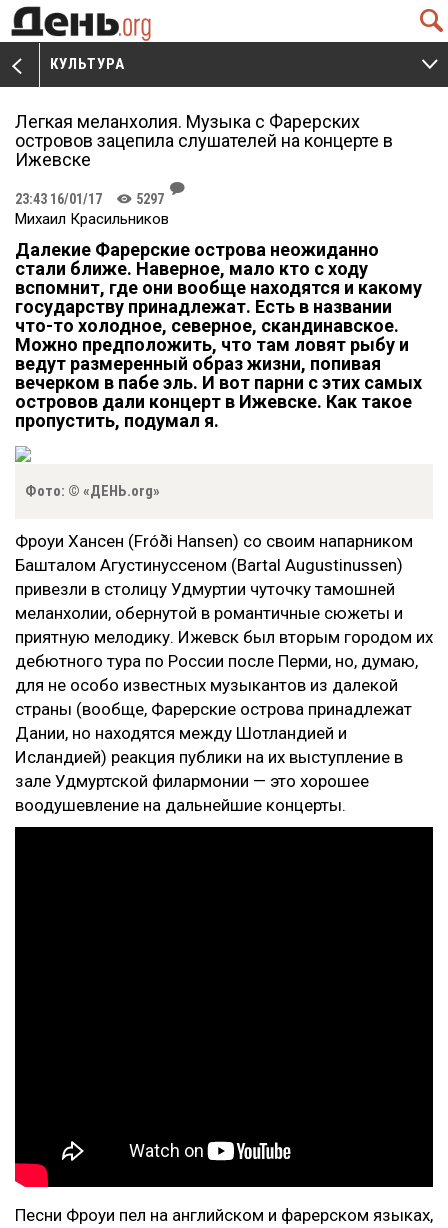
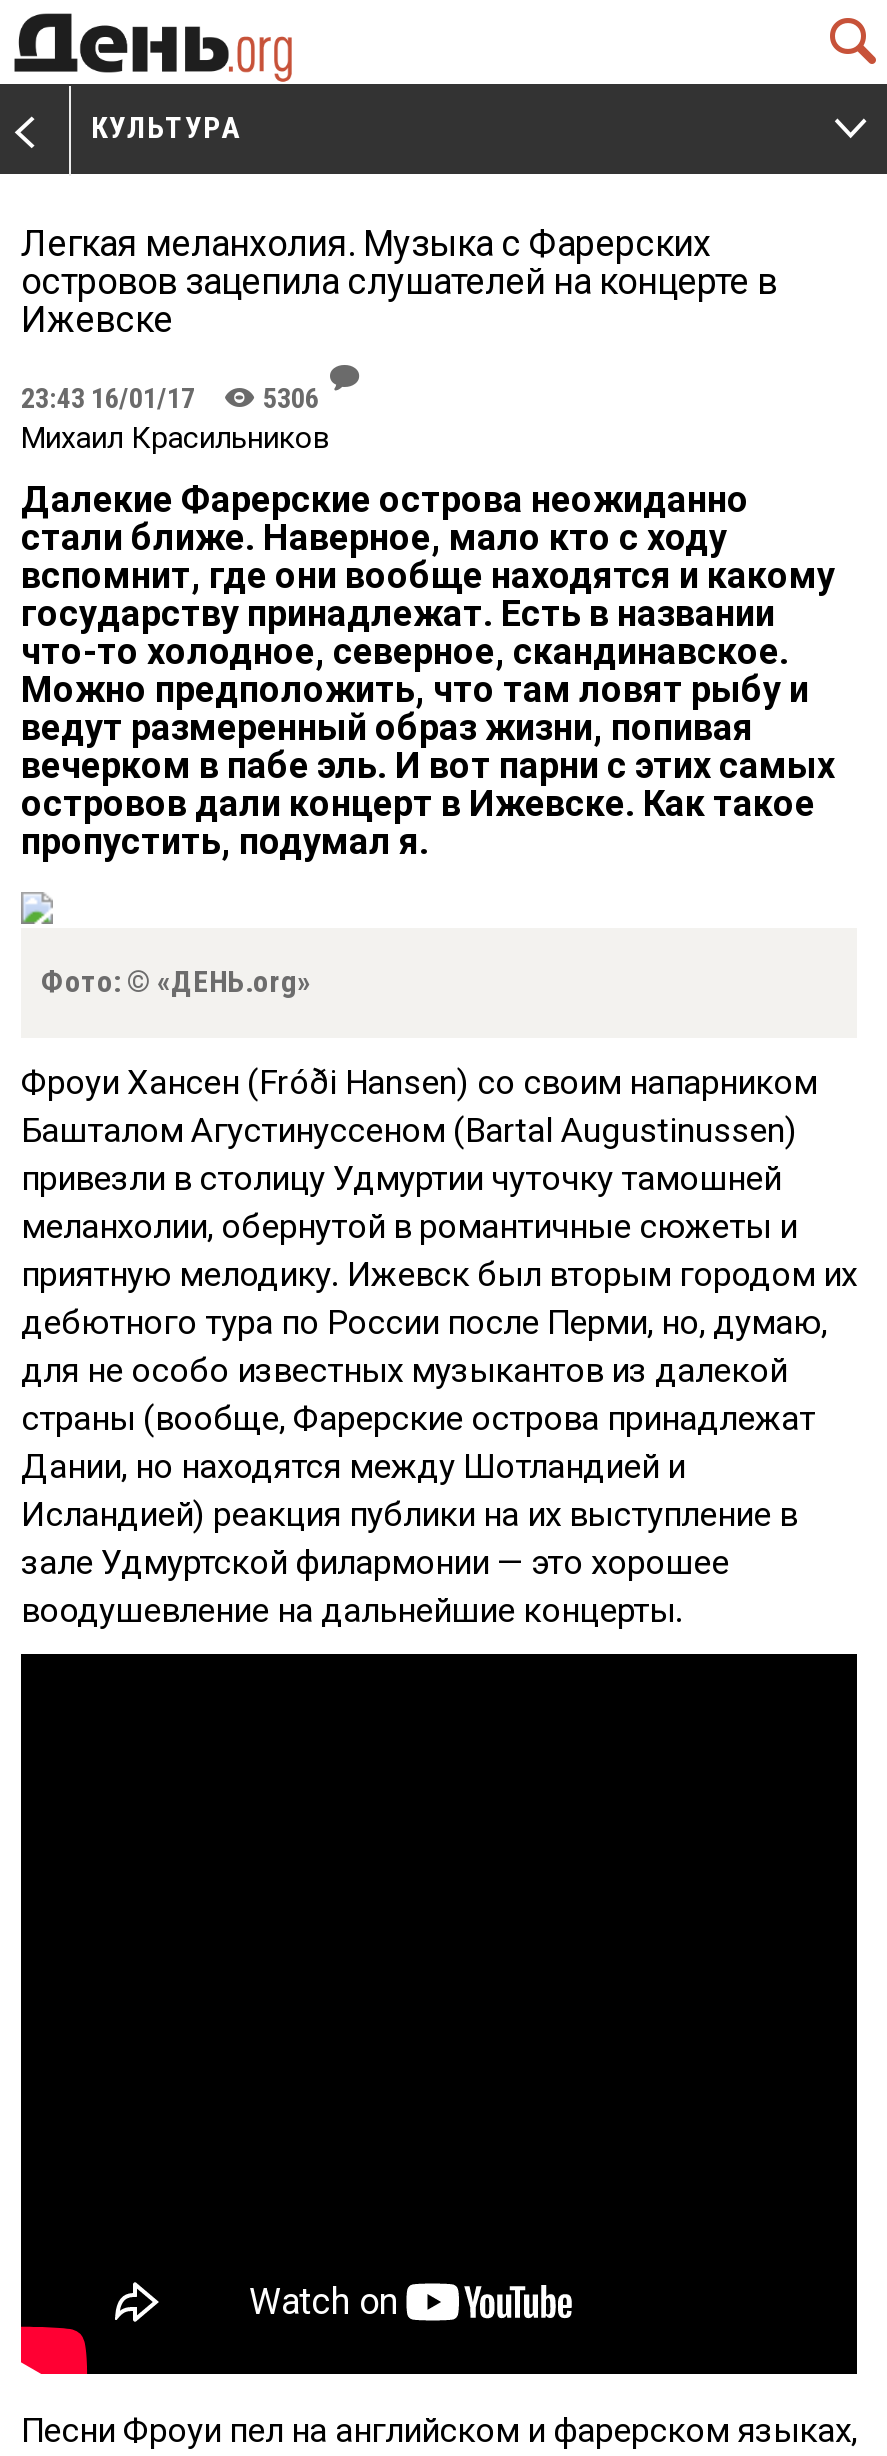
[15,191,164,207] 23:43 16/01/17 K 5297 -> [21,382,319,414] 23:43 16/01/17 K 5306

